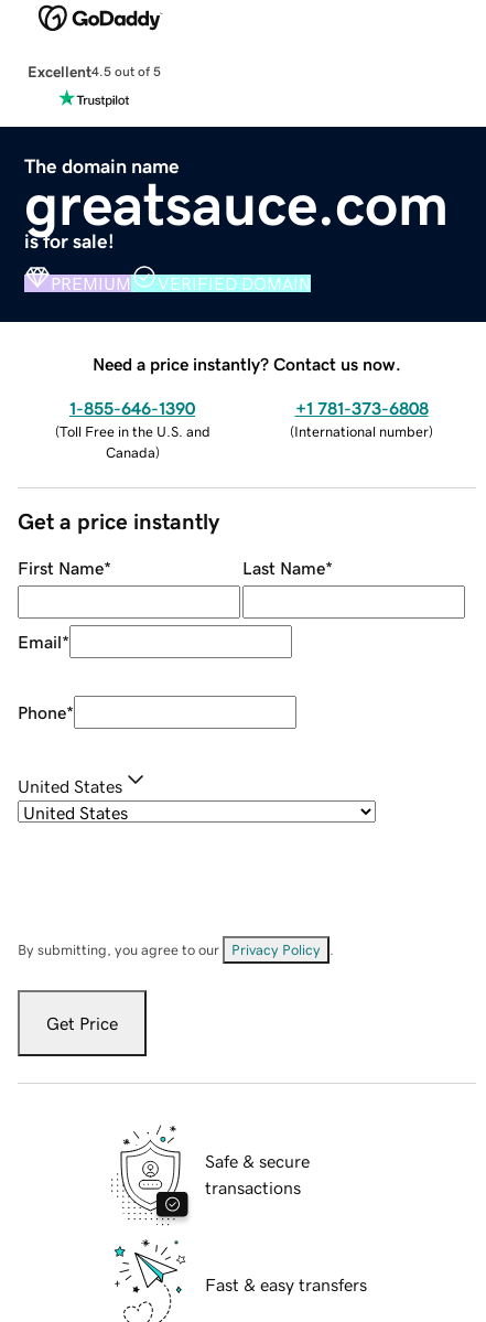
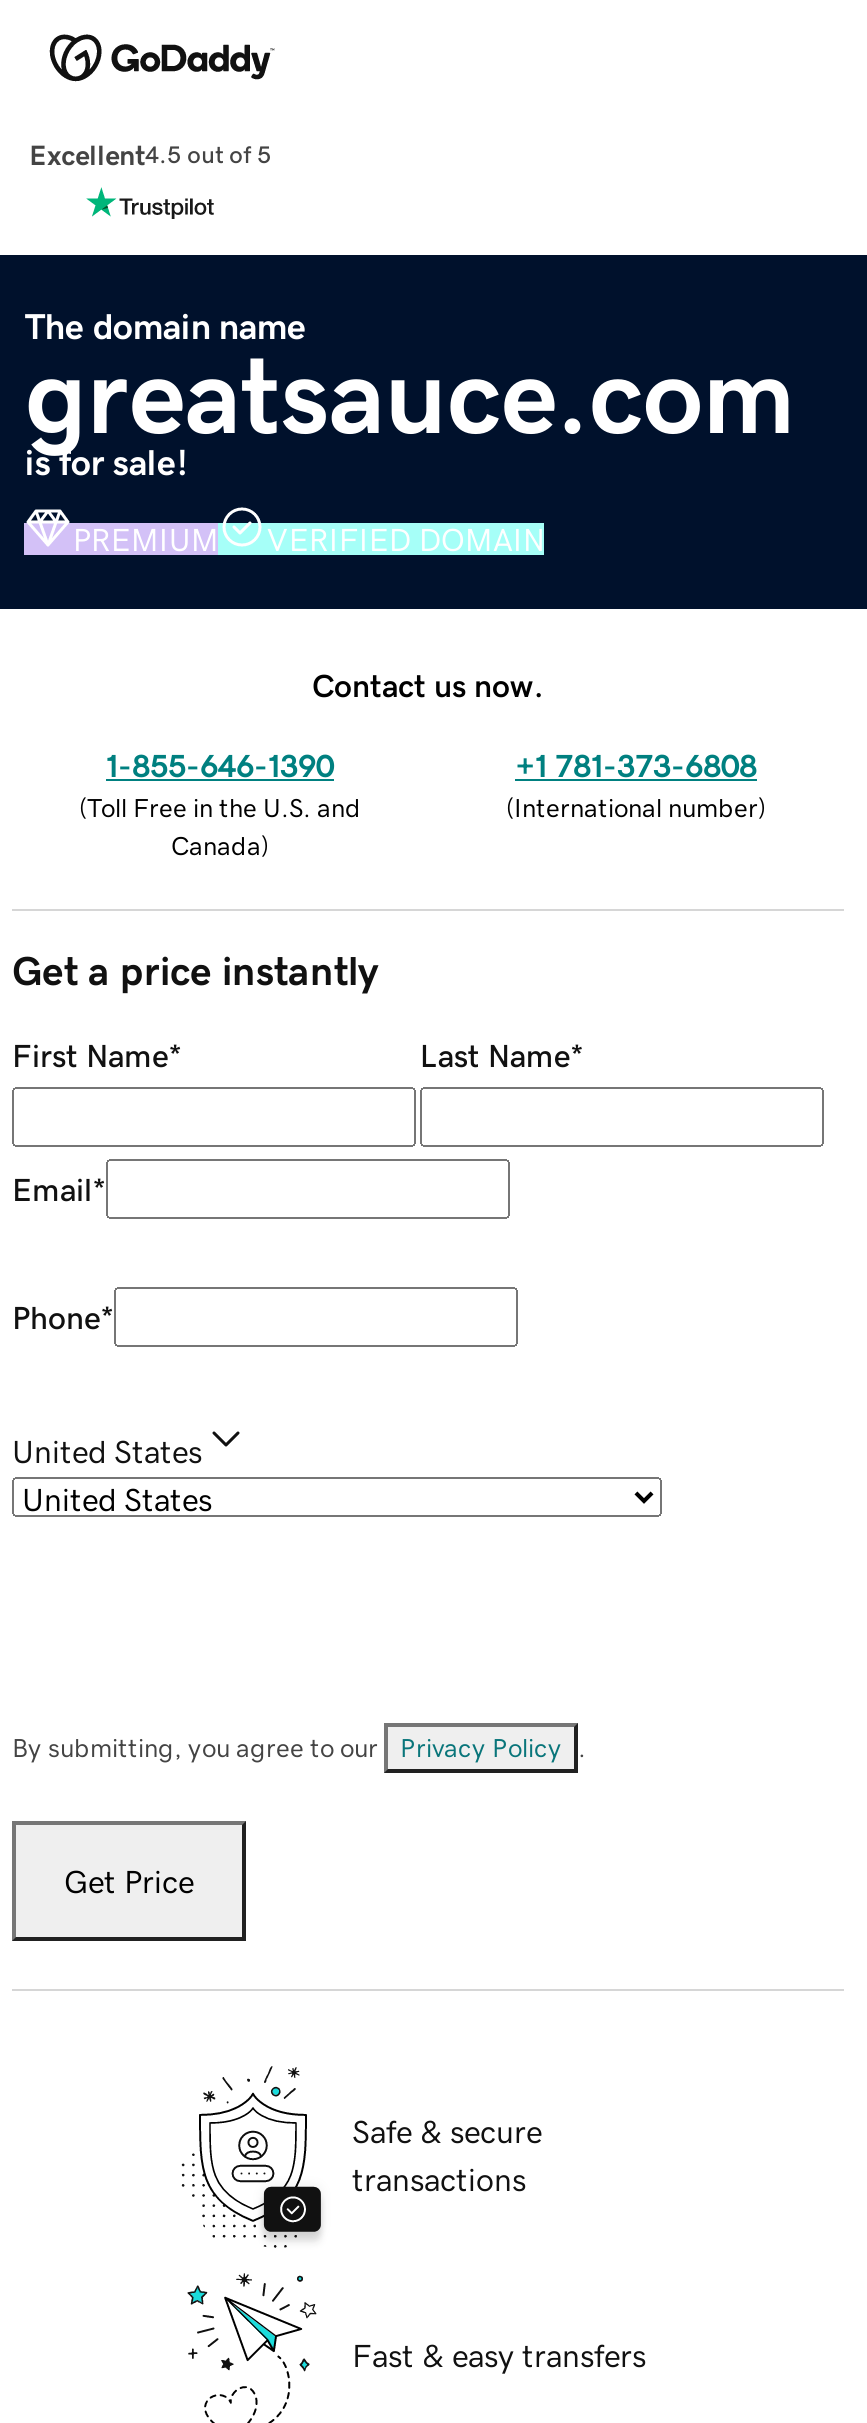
[93,355,401,372] Need a price instantly? Contact us now. -> [312,668,544,700] Contact us now.

